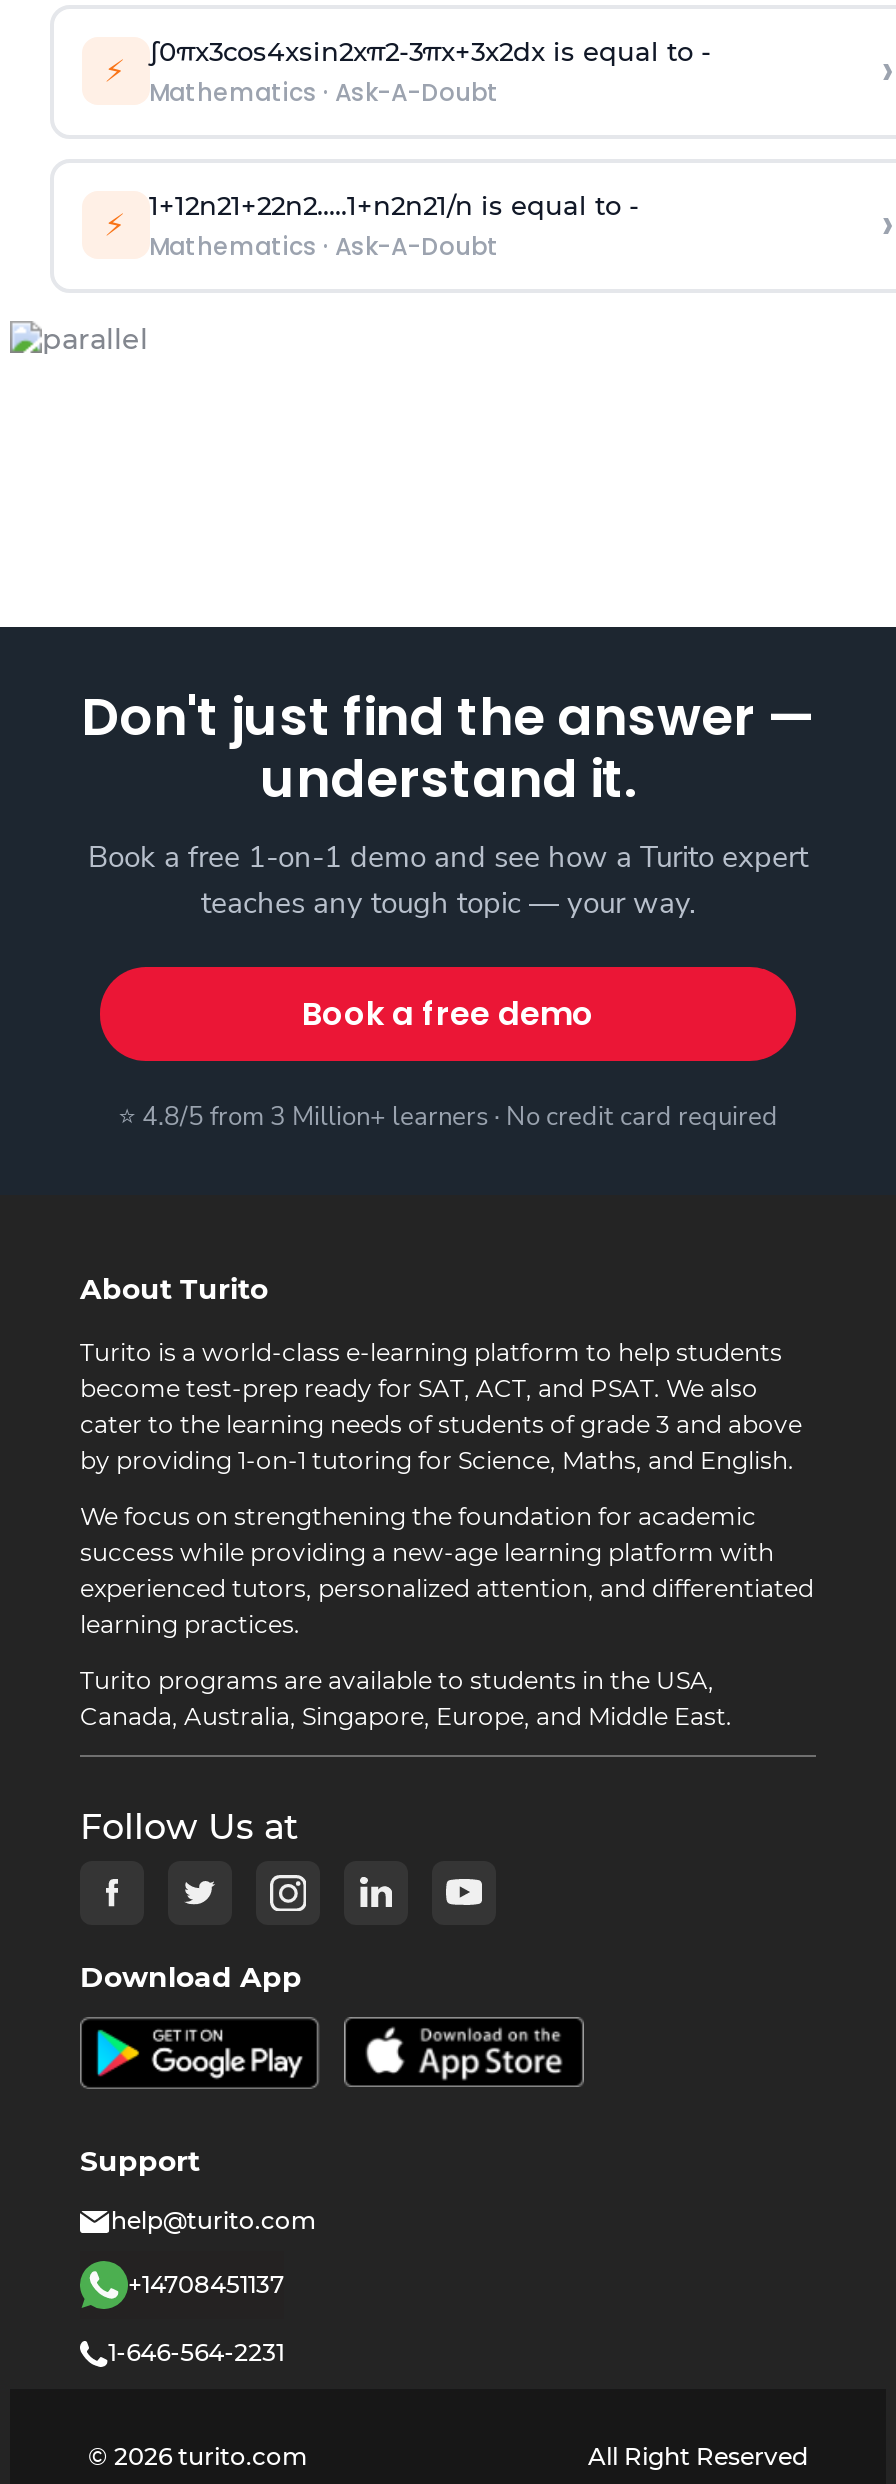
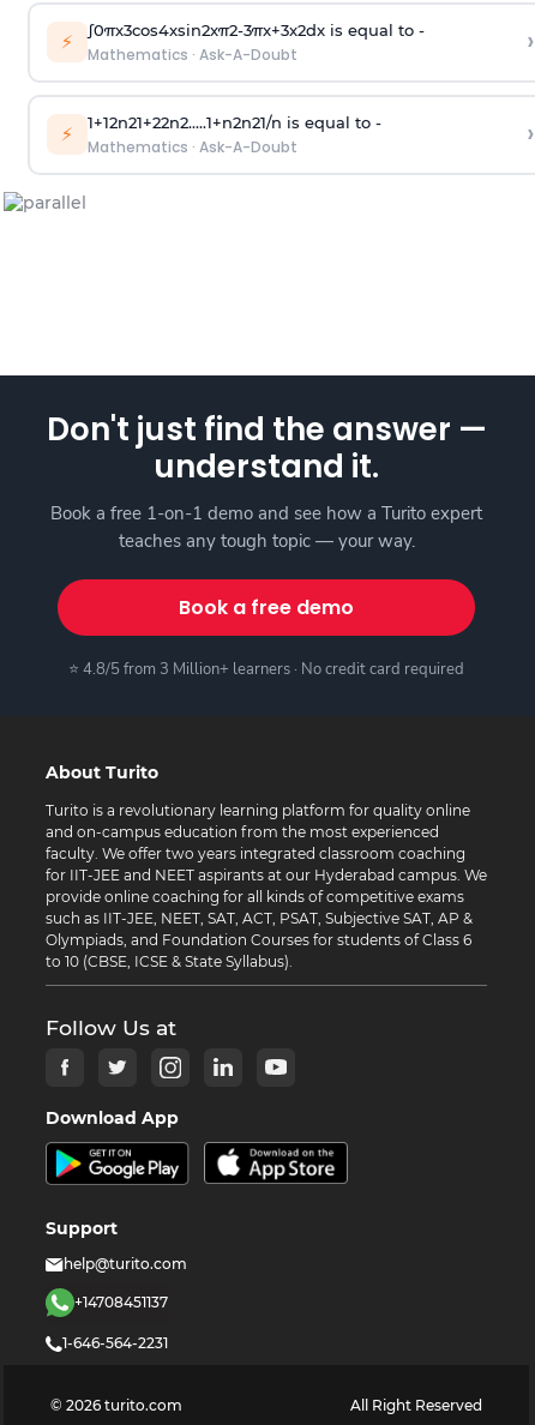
[80,1336,814,1730] Turito is a world-class e-learning platform to help students | become test-prep ready for SAT, ACT, and PSAT. We also | cater to the learning needs of students of grade 3 and above | by providing 1-on-1 tutoring for Science, Maths, and English. | We focus on strengthening the foundation for academic | success while providing a new-age learning platform with | experienced tutors, personalized attention, and differentiated | learning practices. | Turito programs are available to students in the USA, | Canada, Australia, Singapore, Europe, and Middle East. -> [46,801,487,970] Turito is a revolutionary learning platform for quality online | and on-campus education from the most experienced | faculty. We offer two years integrated classroom coaching | for IIT-JEE and NEET aspirants at our Hyderabad campus. We | provide online coaching for all kinds of competitive exams | such as IIT-JEE, NEET, SAT, ACT, PSAT, Subjective SAT, AP & | Olympiads, and Foundation Courses for students of Class 6 | to 10 (CBSE, ICSE & State Syllabus).

